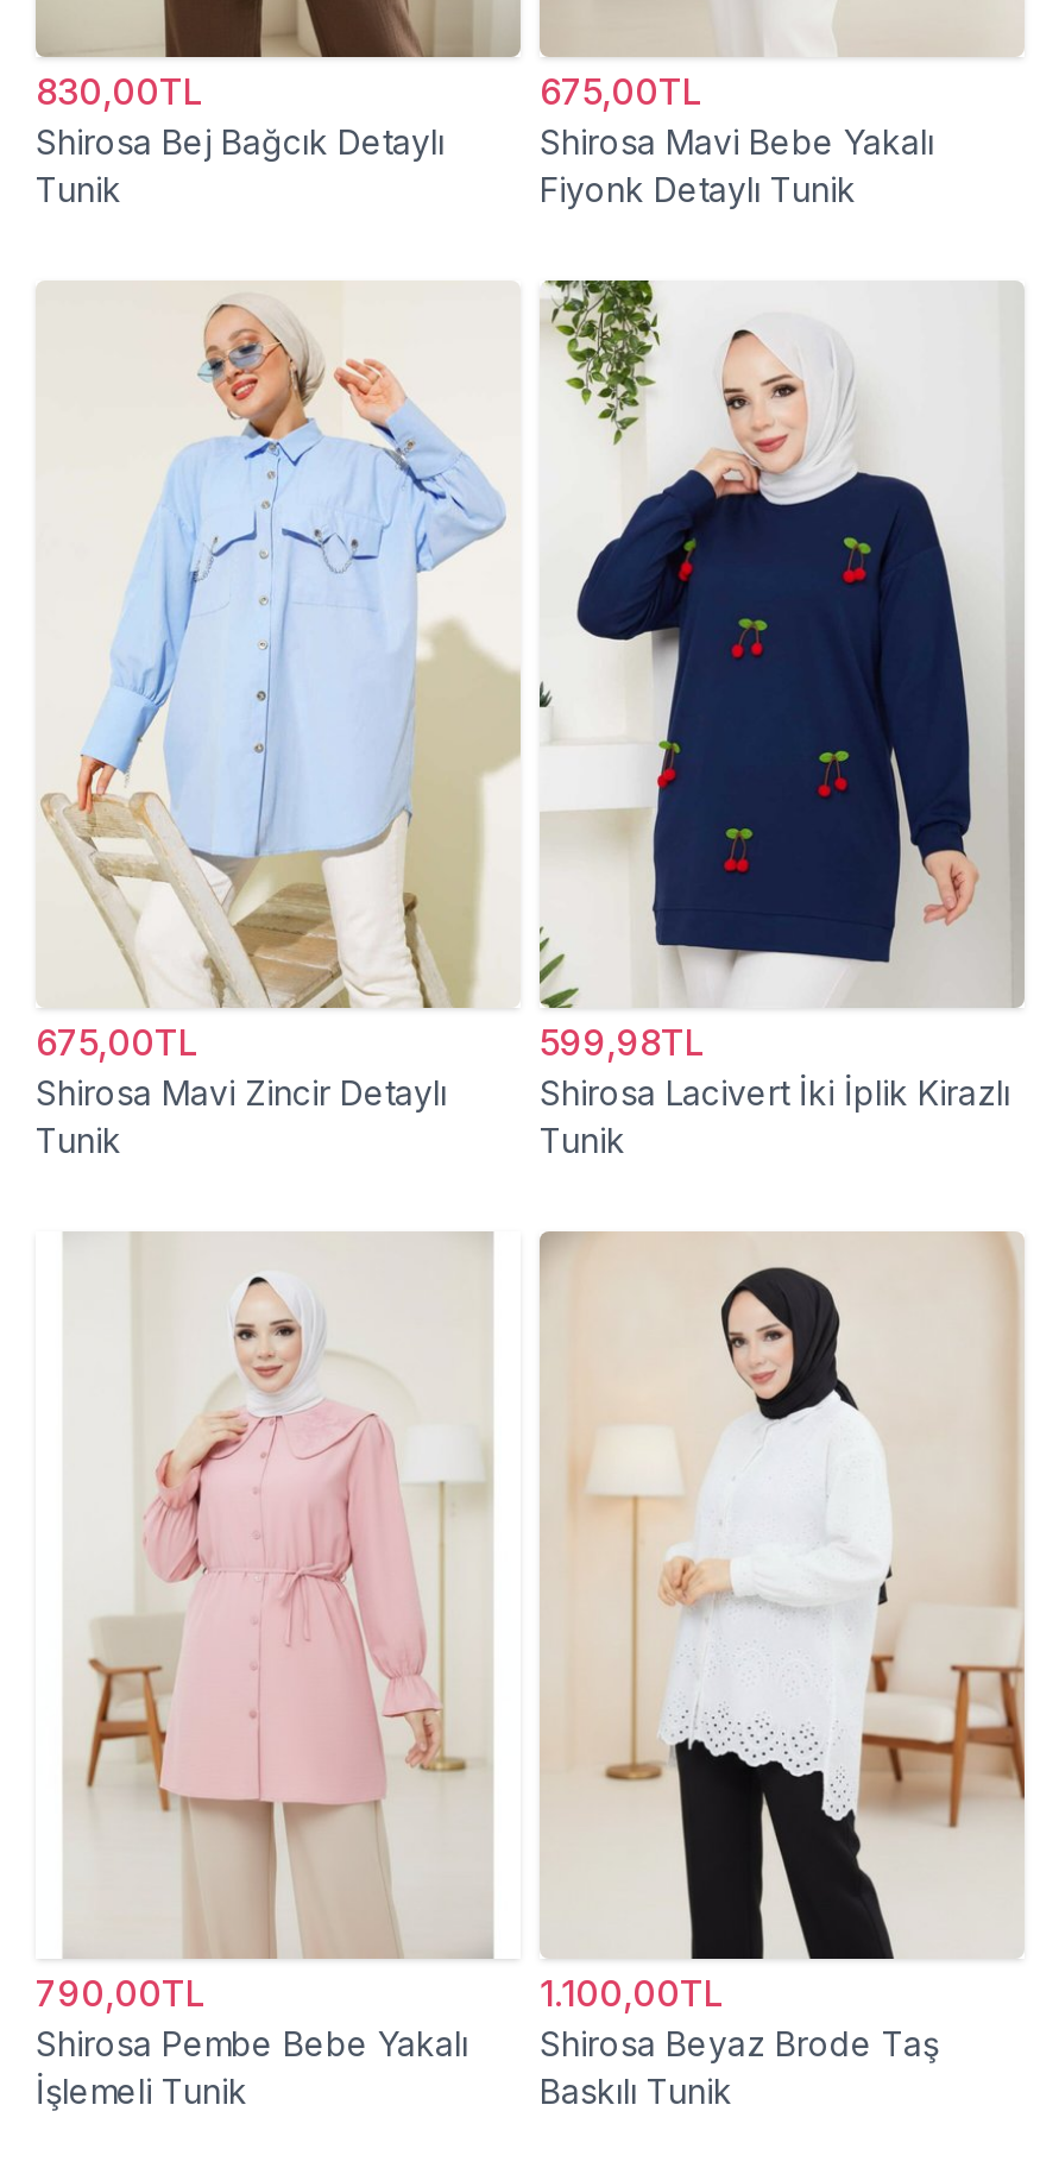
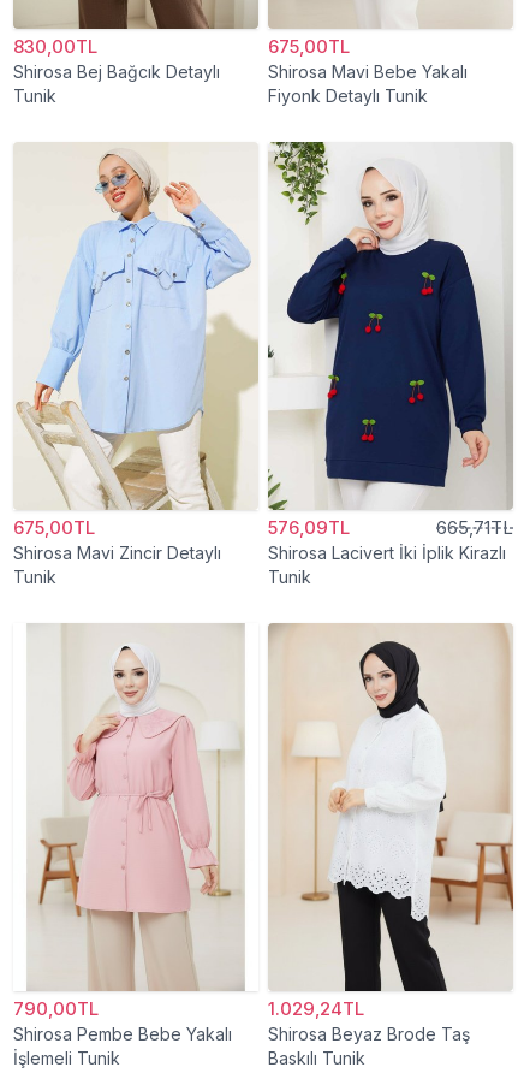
[540,1019,704,1064] 599,98TL -> [268,516,513,538] 576,09TL | 665,71TL
[540,1970,723,2015] 1.100,00TL -> [268,997,364,1020] 1.029,24TL

